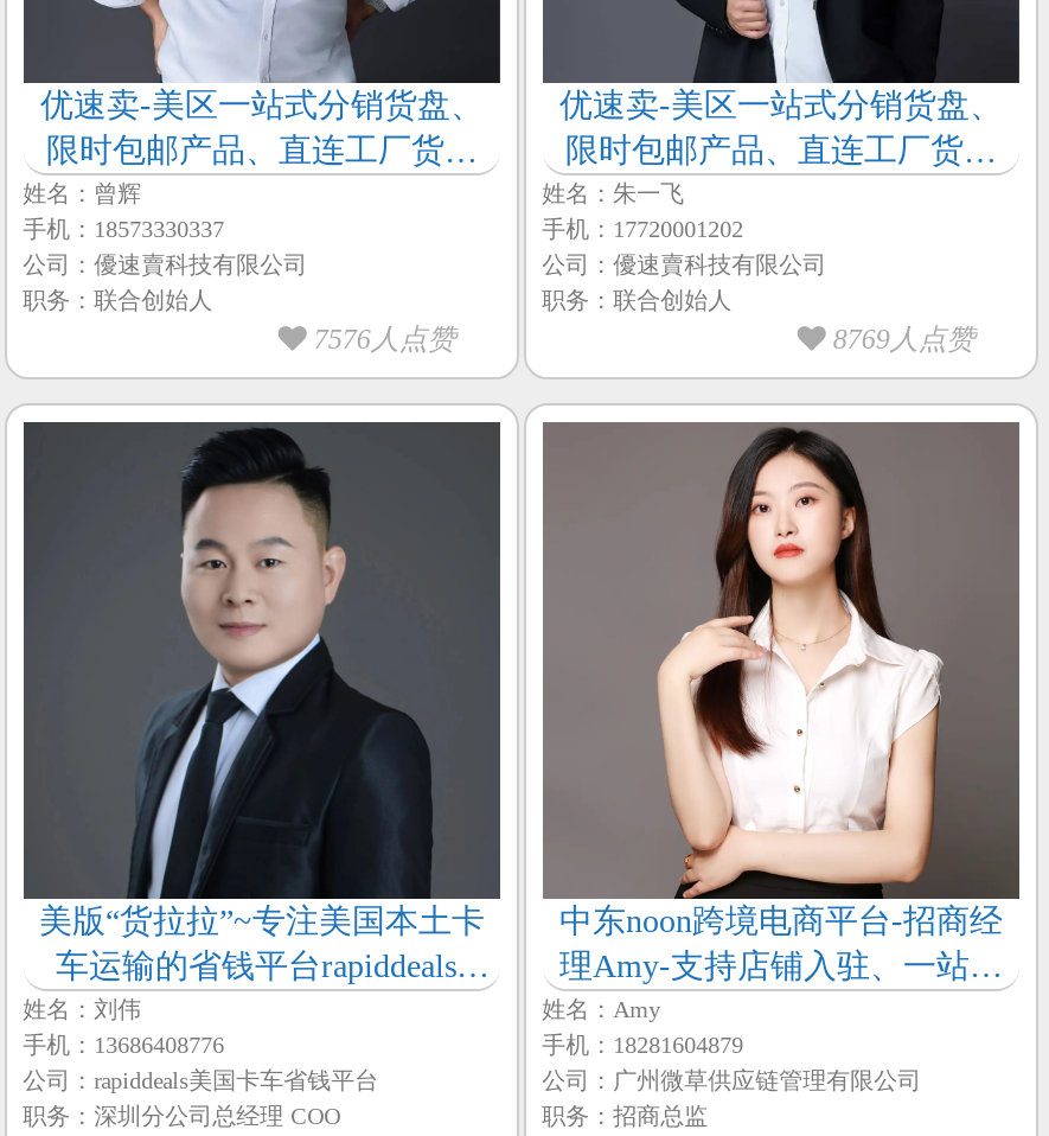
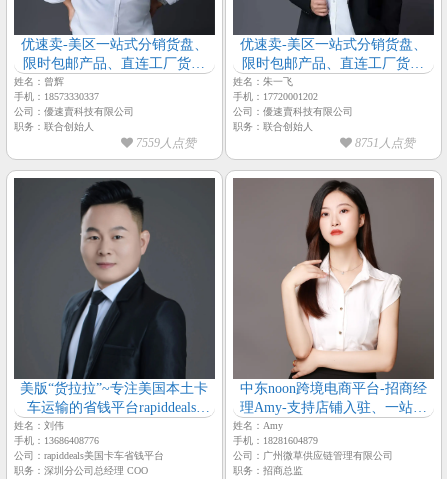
[307,323,456,357] 7576人点赞 -> [133,136,196,150] 7559人点赞
[826,323,975,357] 8769人点赞 -> [352,136,415,150] 8751人点赞

